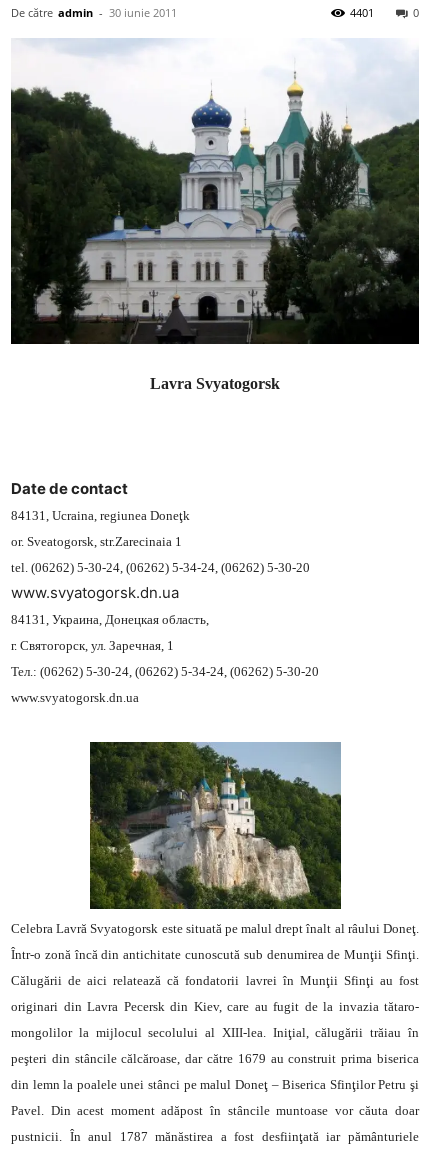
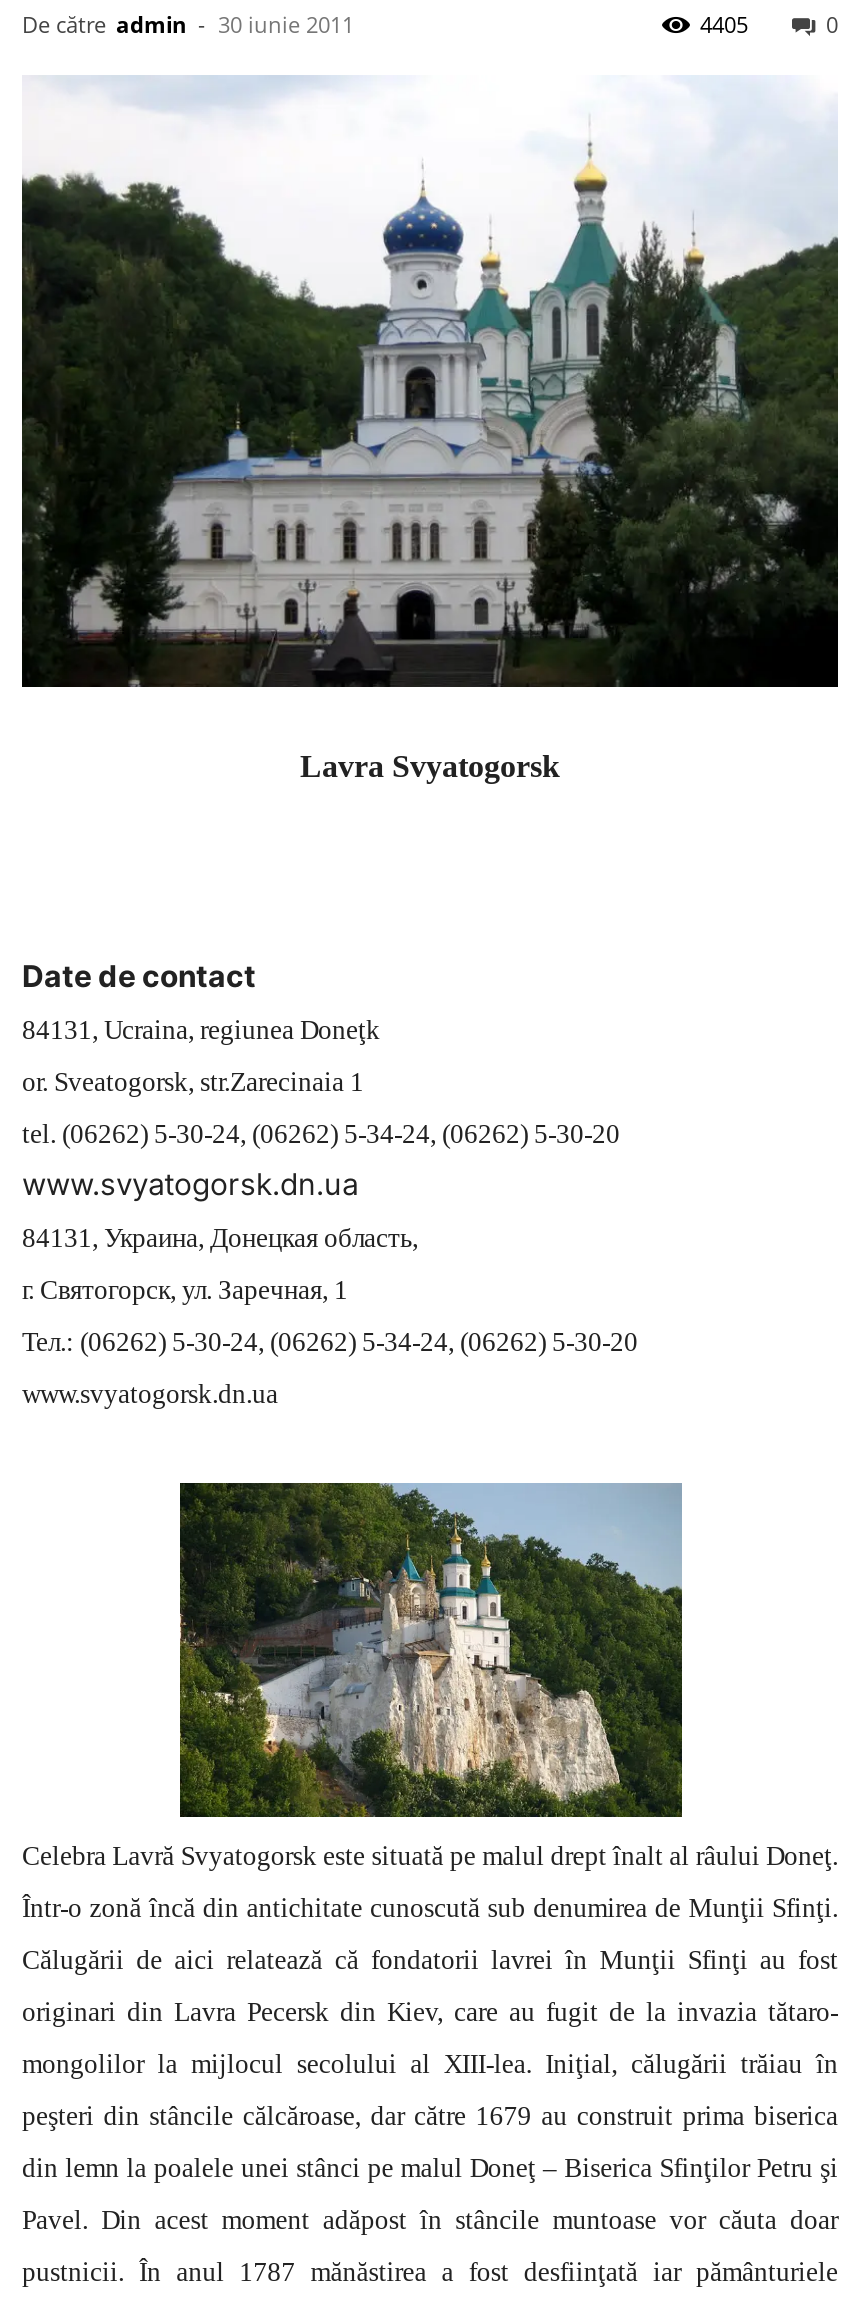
[350,5,374,20] 4401 -> [700,9,748,39] 4405

